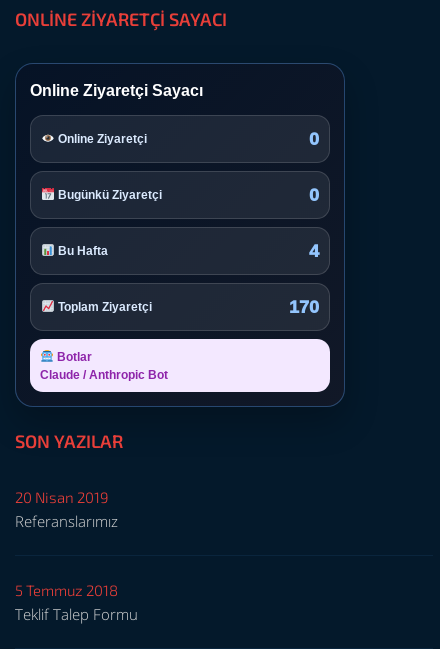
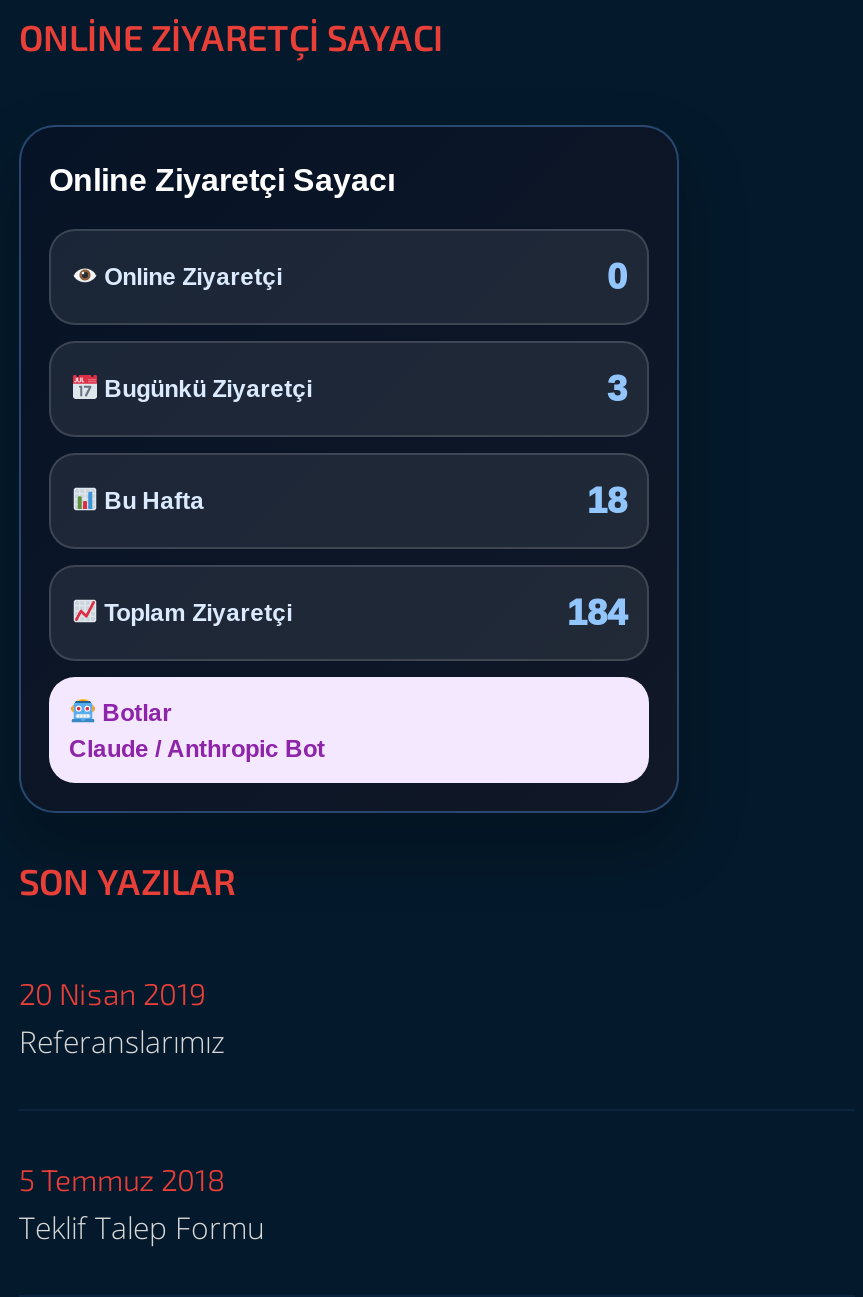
[309,185,319,205] 0 -> [607,369,627,409] 3
[309,241,319,261] 4 -> [587,481,627,521] 18
[289,297,319,317] 170 -> [567,593,627,633] 184

